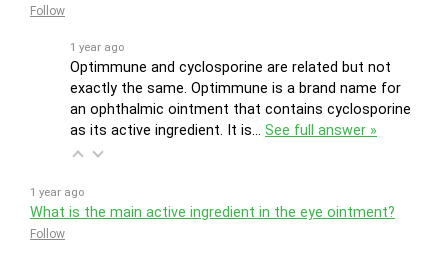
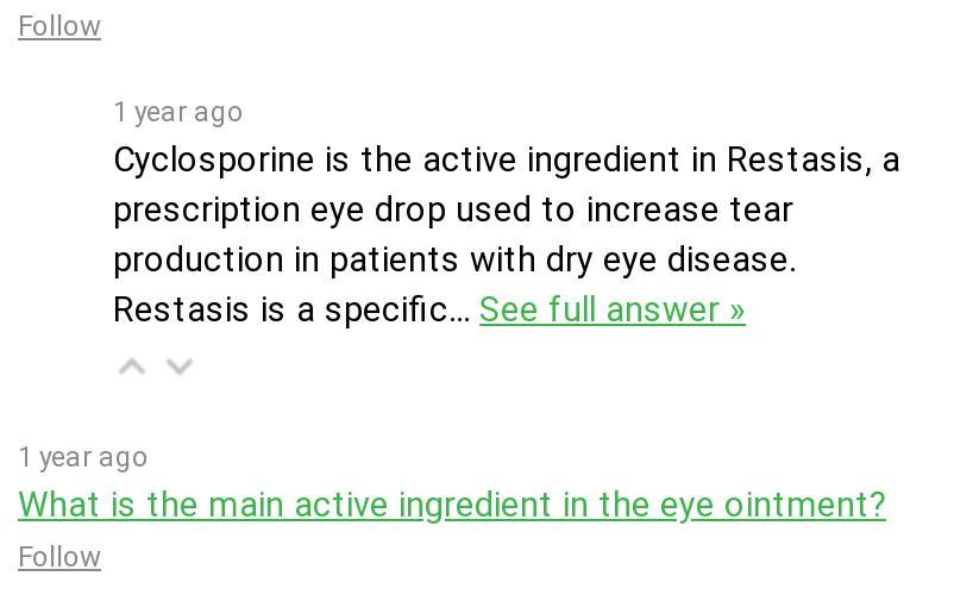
[70,59,411,139] Optimmune and cyclosporine are related but not | exactly the same. Optimmune is a brand name for | an ophthalmic ointment that contains cyclosporine | as its active ingredient. It is… See full answer » -> [113,141,900,331] Cyclosporine is the active ingredient in Restasis, a | prescription eye drop used to increase tear | production in patients with dry eye disease. | Restasis is a specific… See full answer »

